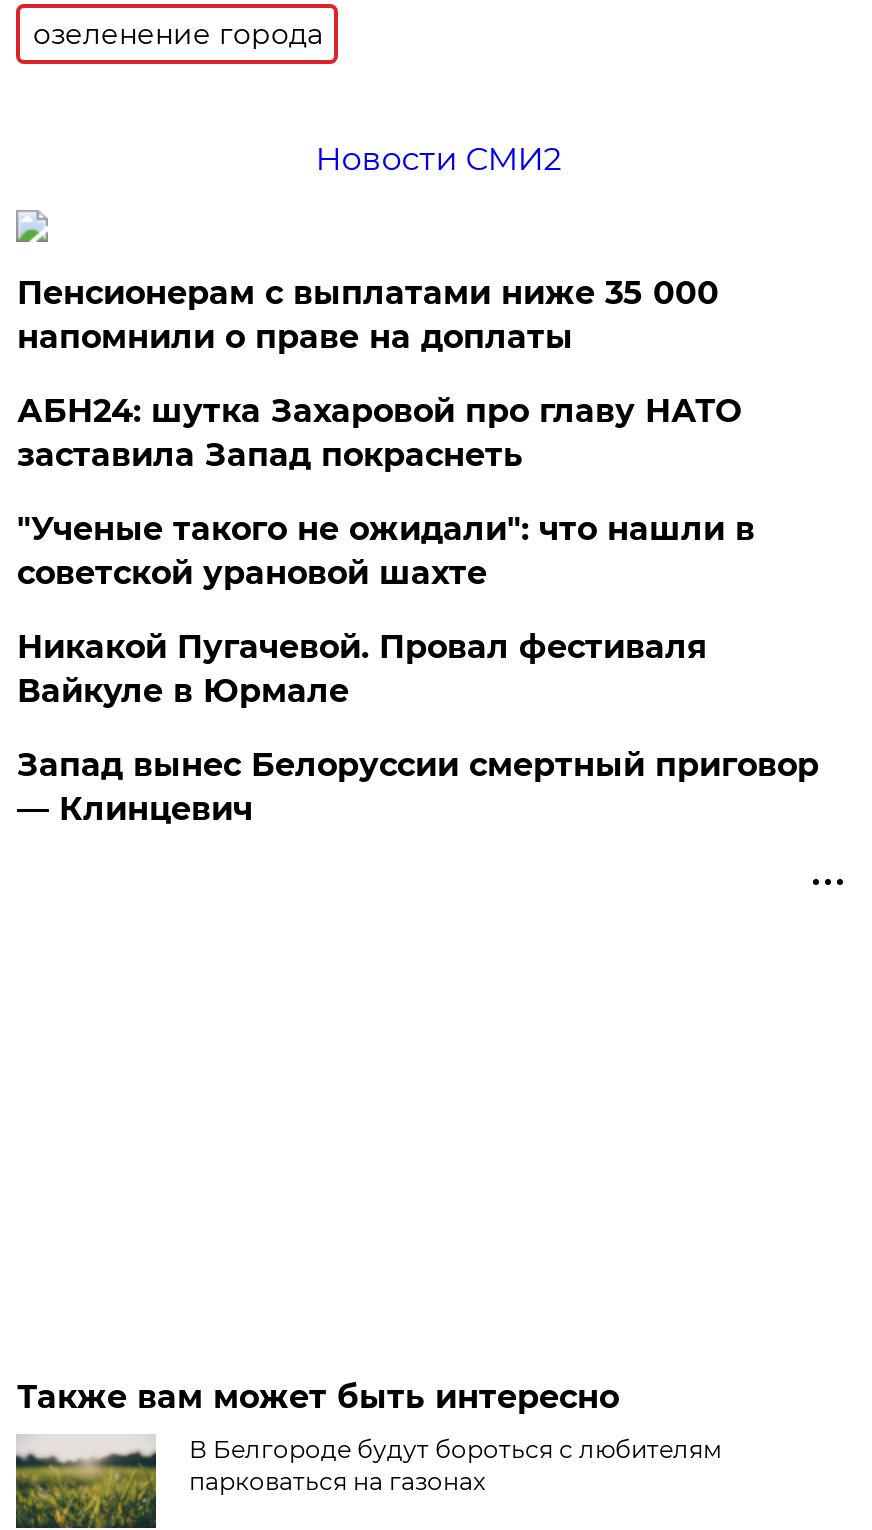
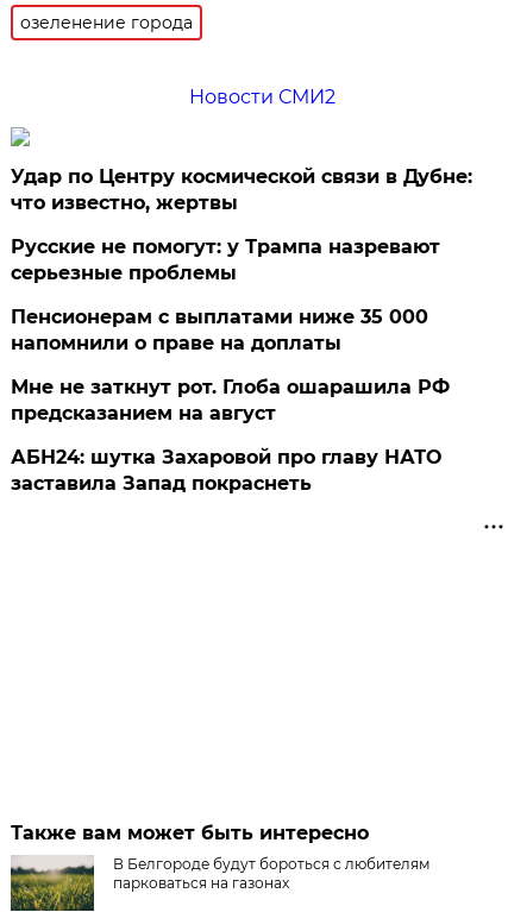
none -> [11,165,473,284] Удар по Центру космической связи в Дубне: | что известно, жертвы | Русские не помогут: у Трампа назревают | серьезные проблемы
moved [17,274,719,356] -> [11,305,429,354]: Пенсионерам с выплатами ниже 35 000 | напомнили о праве на доплаты
none -> [11,376,450,424] Мне не заткнут рот. Глоба ошарашила РФ | предсказанием на август
moved [17,392,741,474] -> [11,446,442,495]: АБН24: шутка Захаровой про главу НАТО | заставила Запад покраснеть
[17,510,819,828] "Ученые такого не ожидали": что нашли в | советской урановой шахте | Никакой Пугачевой. Провал фестиваля | Вайкуле в Юрмале | Запад вынес Белоруссии смертный приговор | — Клинцевич -> none

